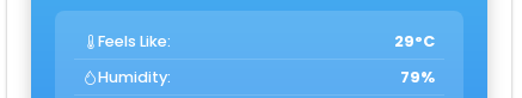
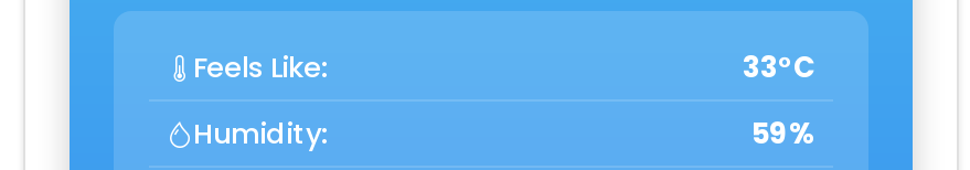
[394,31,435,51] 29°C -> [743,49,816,86] 33°C
[400,67,435,87] 79% -> [752,114,816,152] 59%

